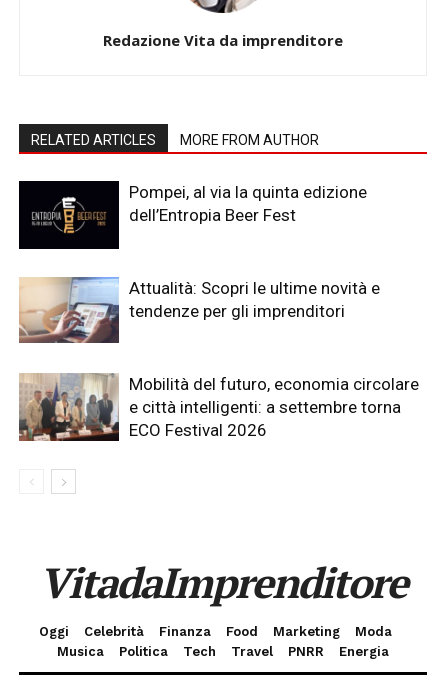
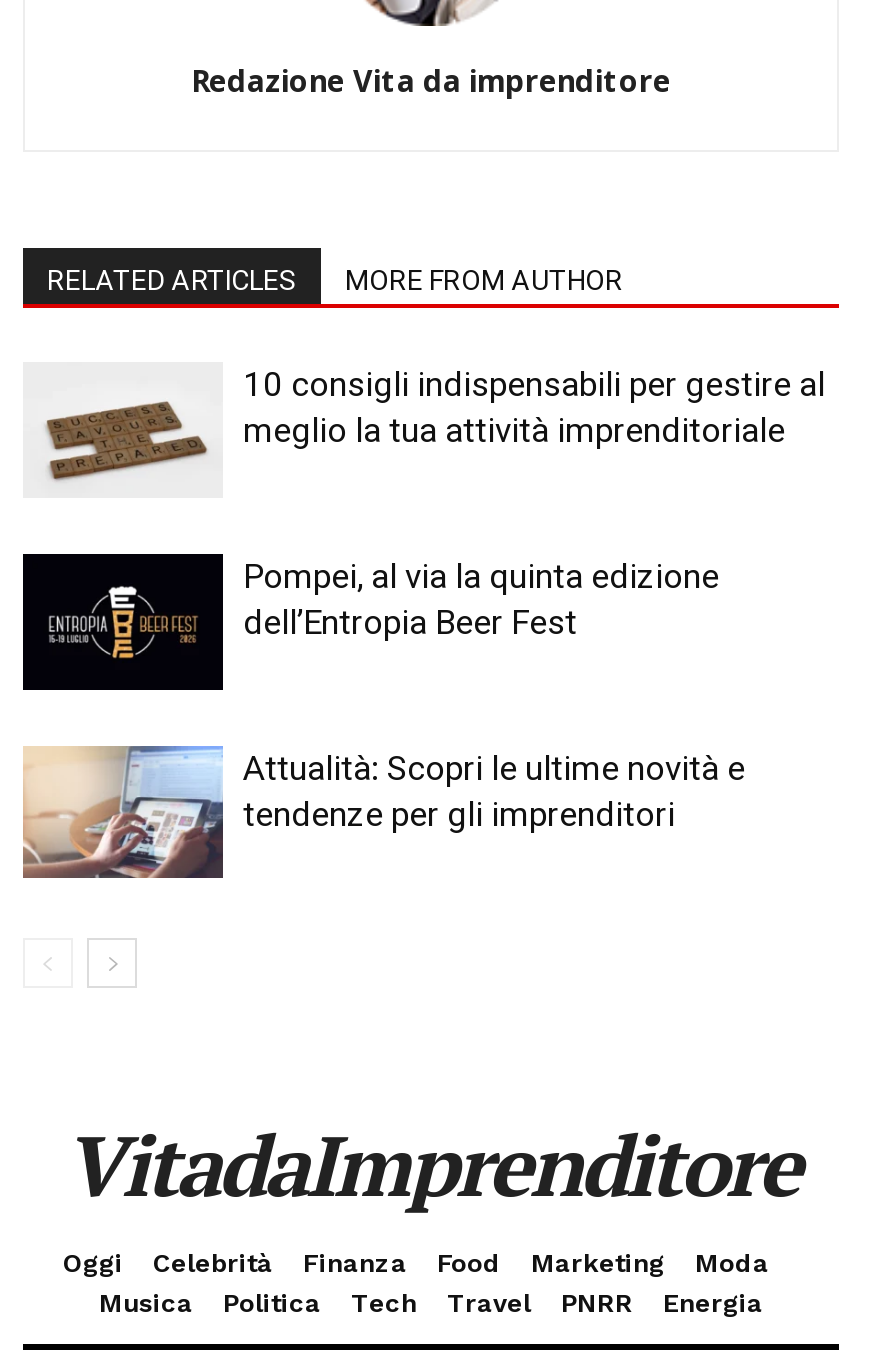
none -> [23,363,825,498] [image] | 10 consigli indispensabili per gestire al | meglio la tua attività imprenditoriale
moved [33,182,380,321] -> [51,555,745,833]: [image] | Pompei, al via la quinta edizione | dell’Entropia Beer Fest | Attualità: Scopri le ultime novità e | tendenze per gli imprenditori
[19,373,419,442] [image] | Mobilità del futuro, economia circolare | e città intelligenti: a settembre torna | ECO Festival 2026 -> none

